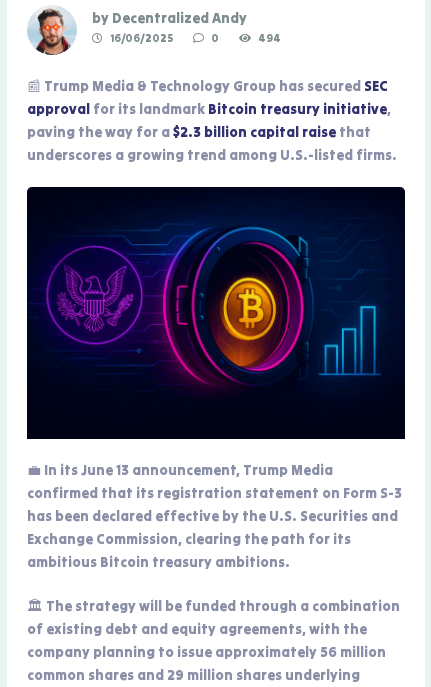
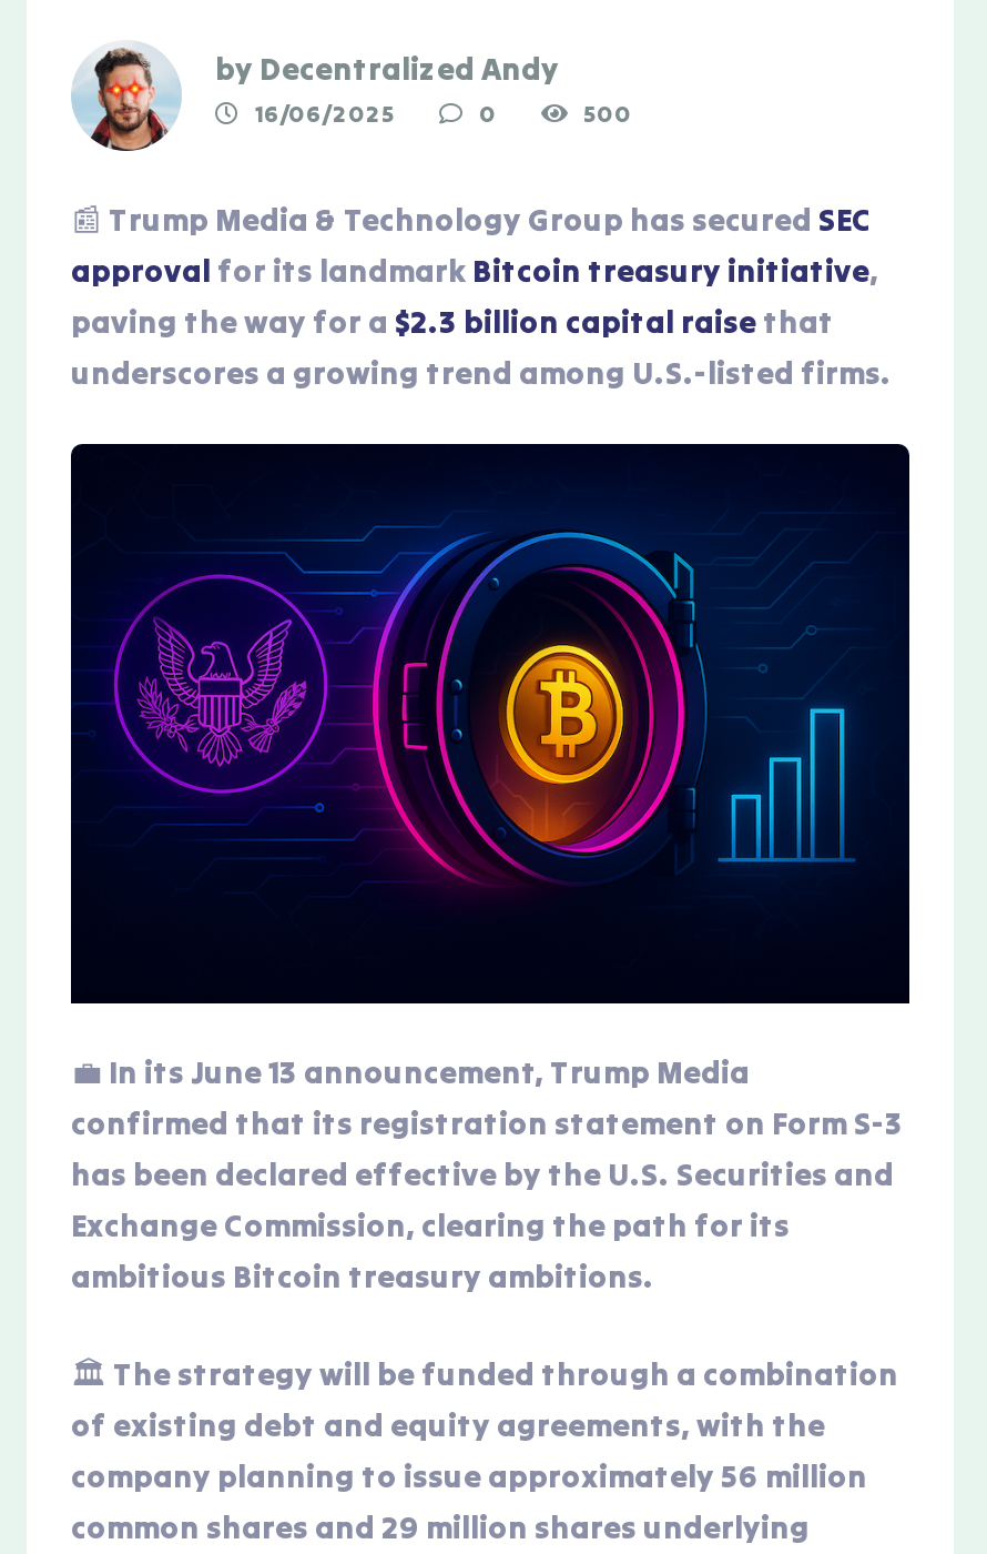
[256,32,281,45] 494 -> [579,100,632,129] 500

